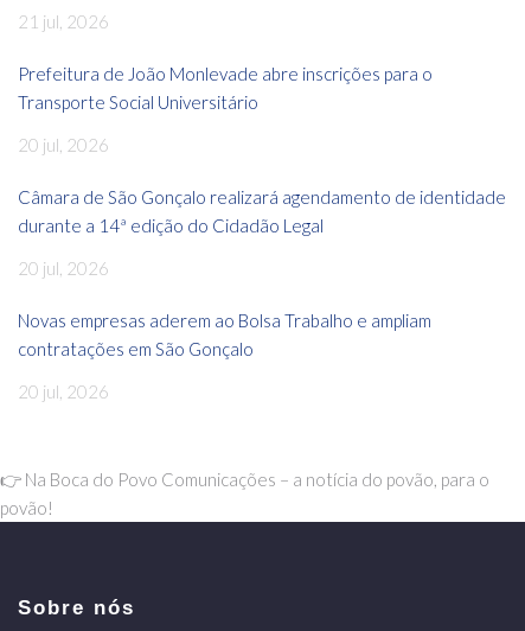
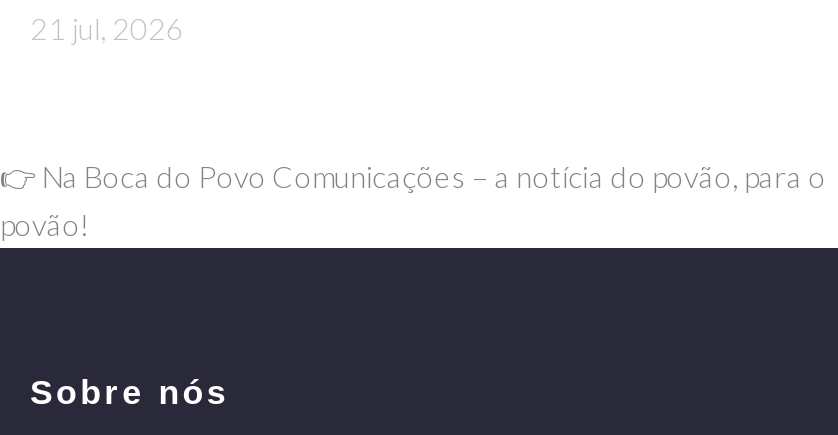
[18,63,506,402] Prefeitura de João Monlevade abre inscrições para o | Transporte Social Universitário | 20 jul, 2026 | Câmara de São Gonçalo realizará agendamento de identidade | durante a 14ª edição do Cidadão Legal | 20 jul, 2026 | Novas empresas aderem ao Bolsa Trabalho e ampliam | contratações em São Gonçalo | 20 jul, 2026 -> none

